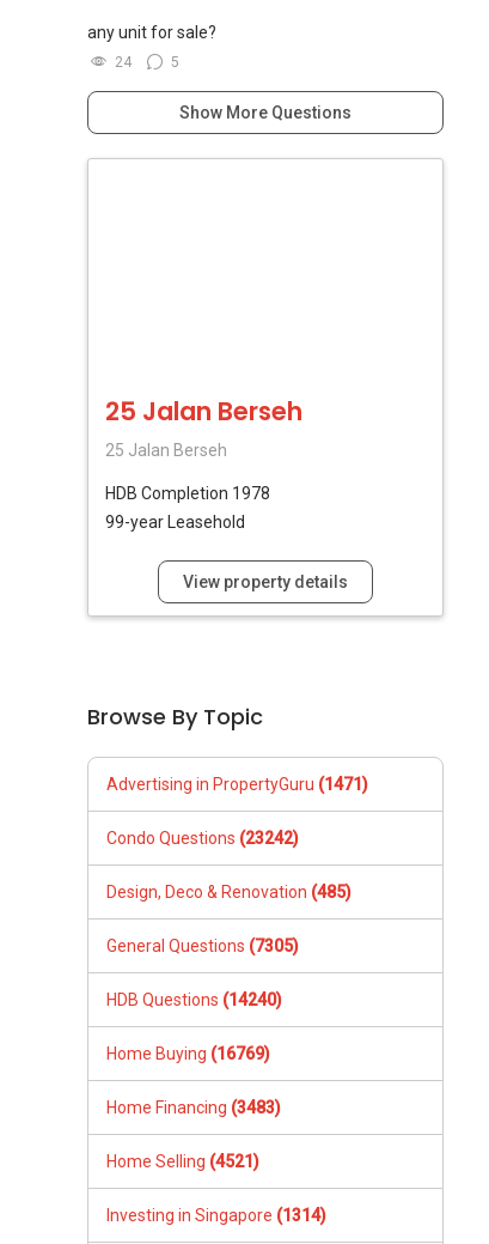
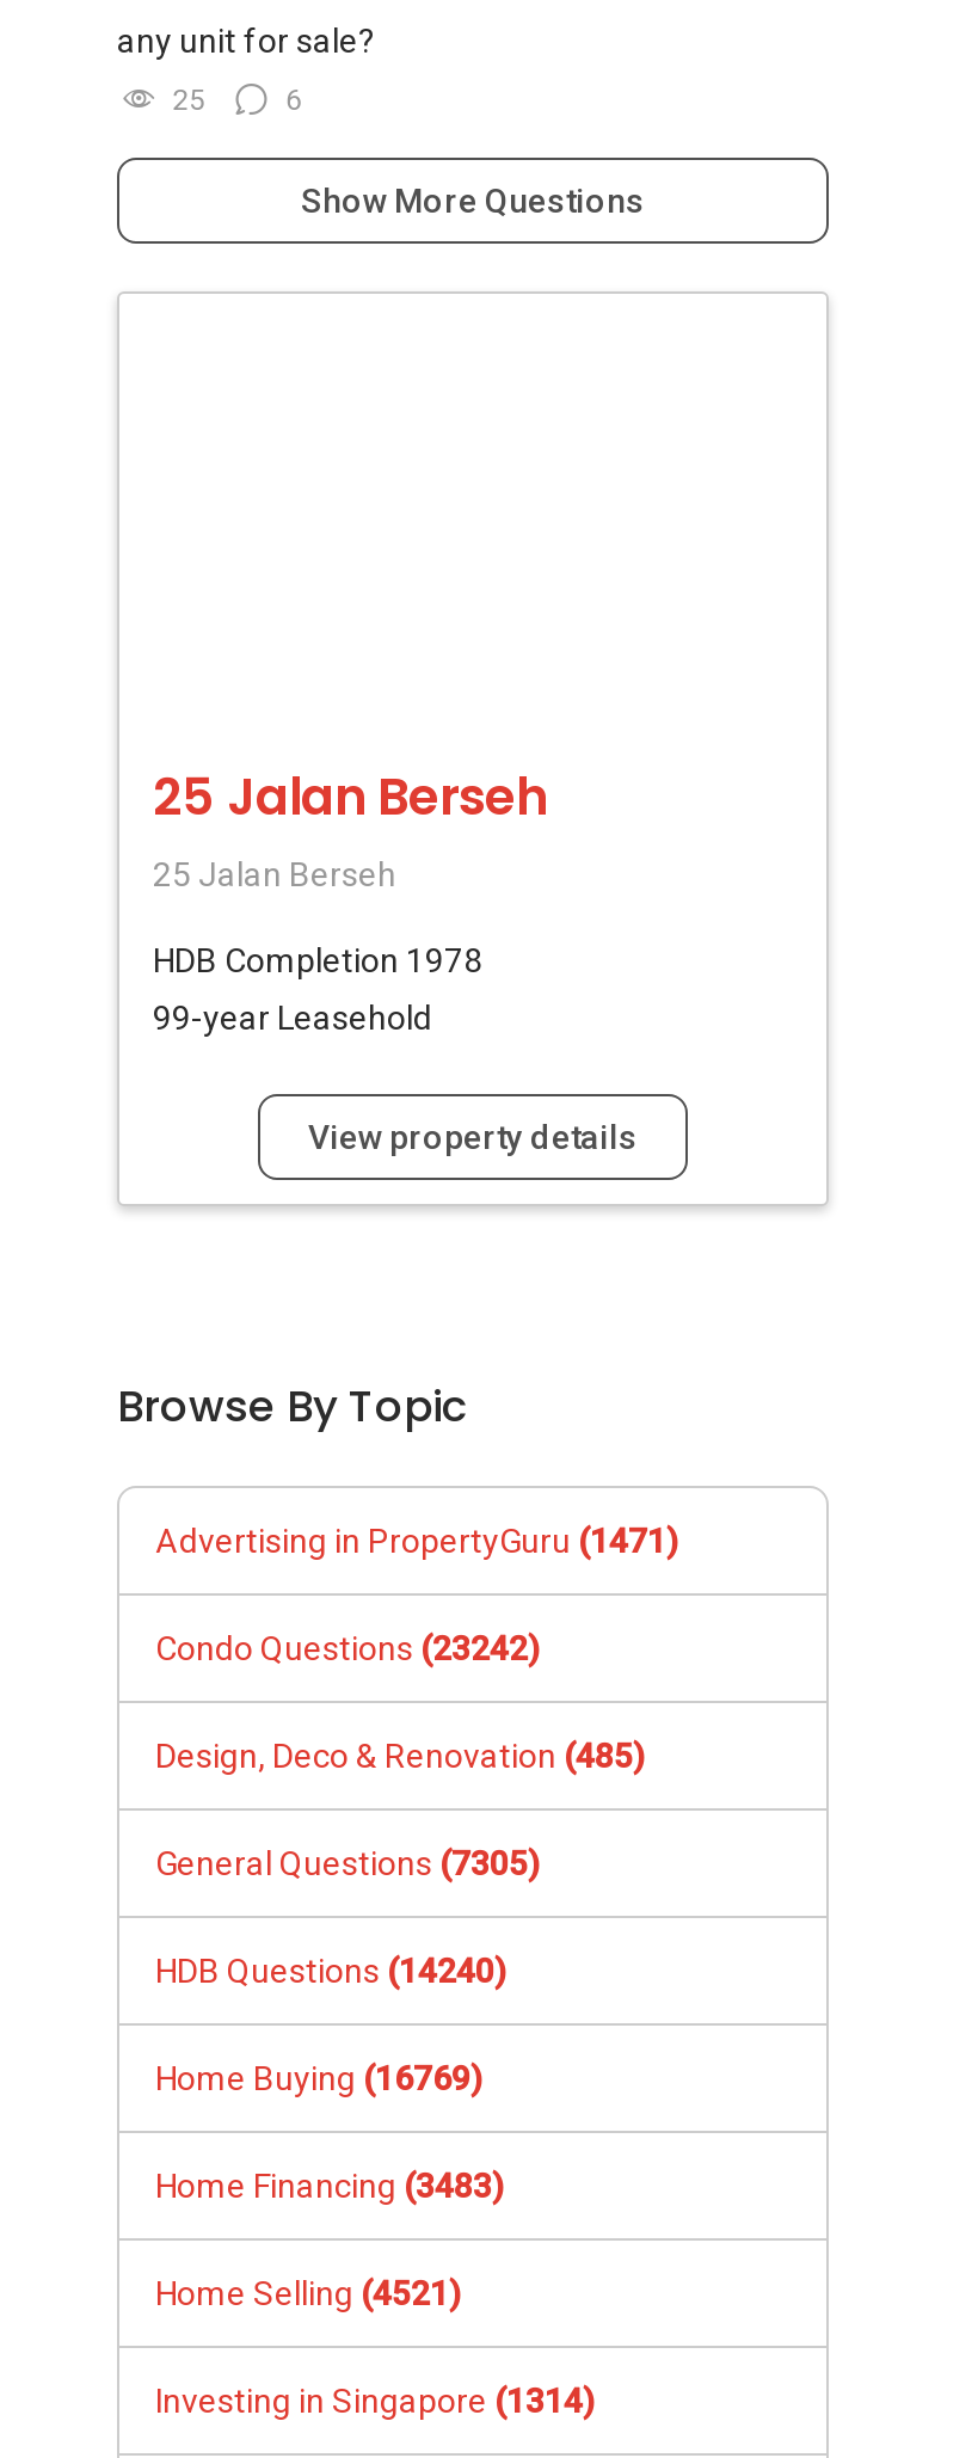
[115,54,132,71] 24 -> [172,84,206,118] 25
[171,54,180,71] 5 -> [285,84,302,118] 6

